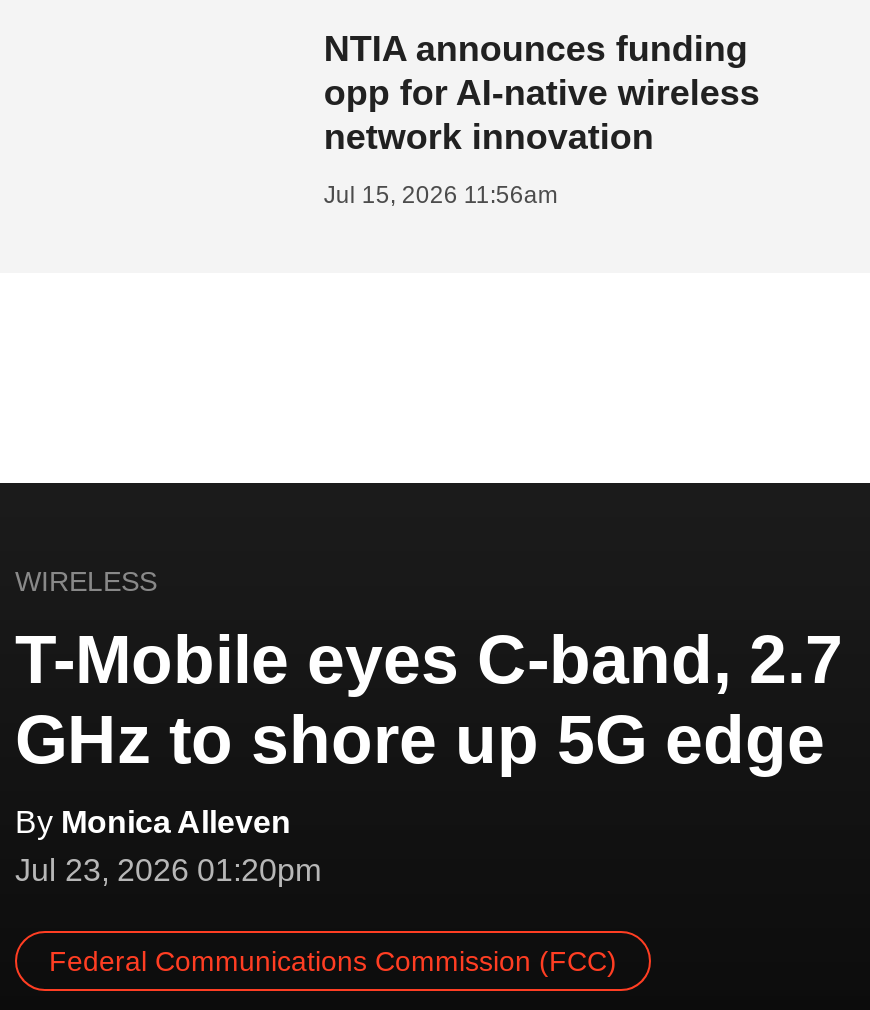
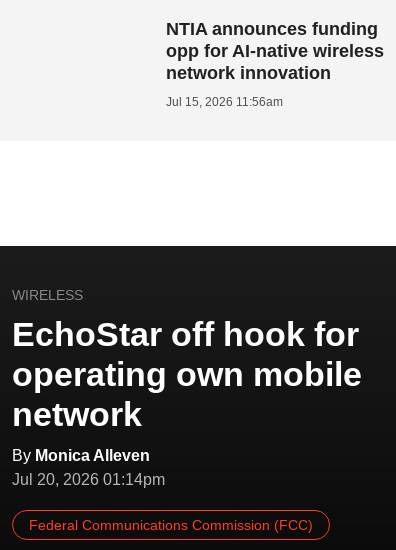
[15,620,843,776] T-Mobile eyes C-band, 2.7 | GHz to shore up 5G edge -> [12,315,362,433] EchoStar off hook for | operating own mobile | network
[15,852,321,886] Jul 23, 2026 01:20pm -> [12,471,165,488] Jul 20, 2026 01:14pm

